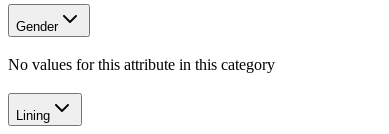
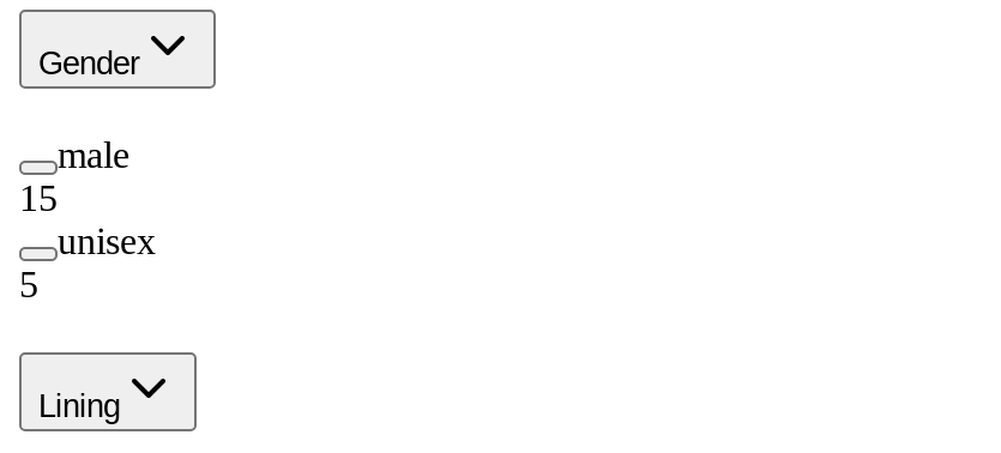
[8,56,275,73] No values for this attribute in this category -> [19,134,156,304] male | 15 | unisex | 5

